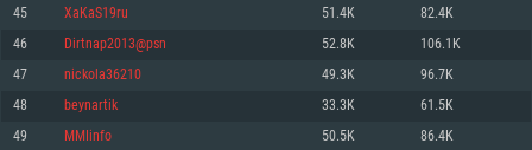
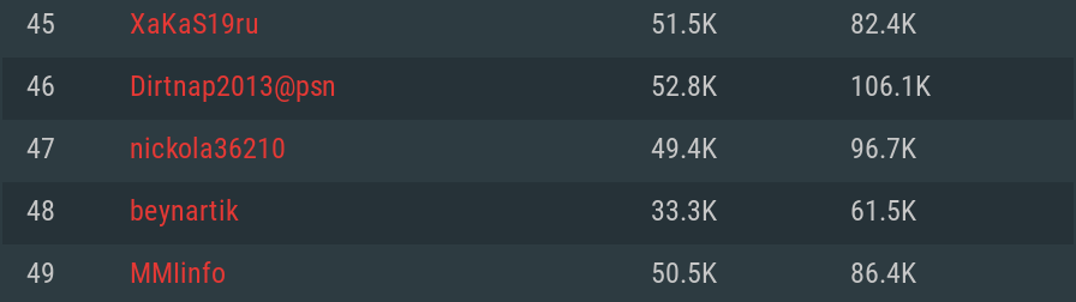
[322,7,355,20] 51.4K -> [651,12,718,38] 51.5K
[322,69,355,81] 49.3K -> [651,137,718,163] 49.4K

